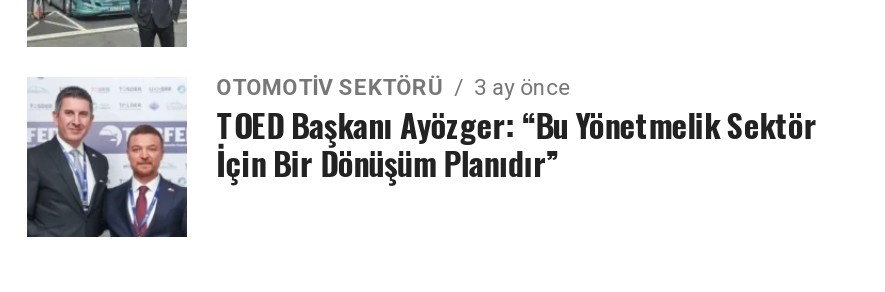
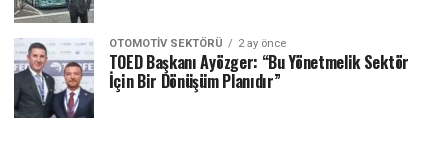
[216,75,570,101] OTOMOTIV SEKTÖRÜ 3 ay önce -> [109,37,286,50] OTOMOTIV SEKTÖRÜ 2 ay önce

